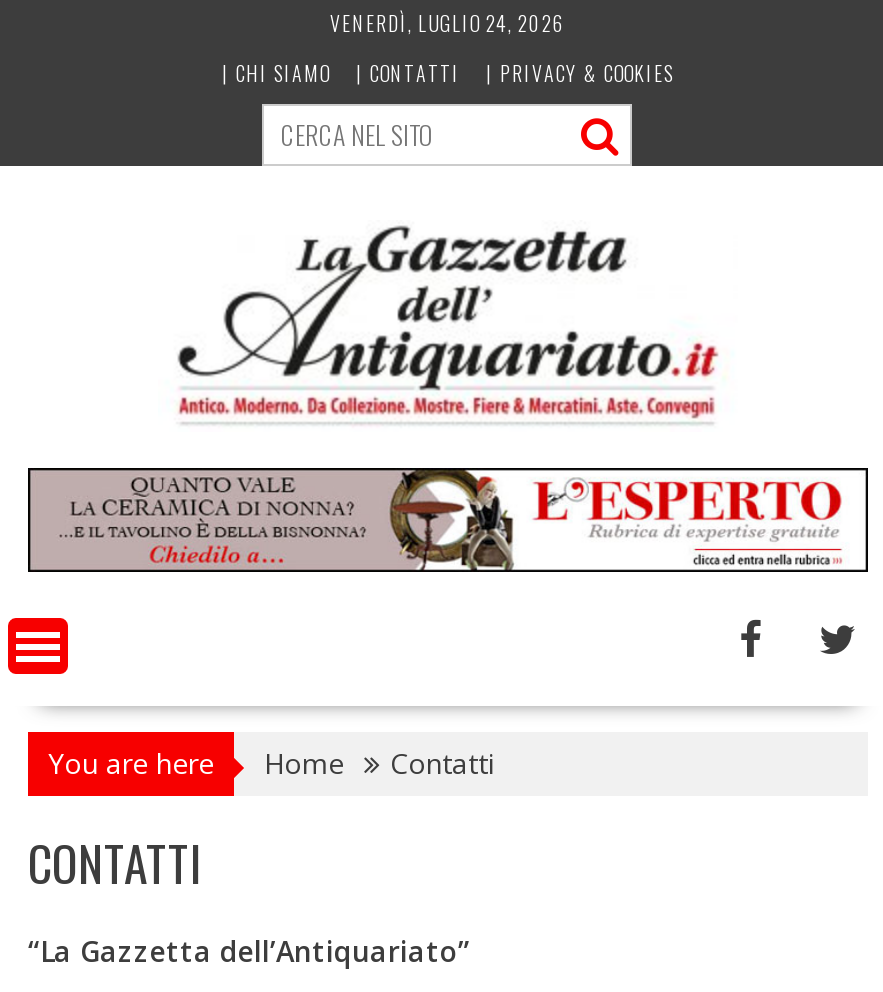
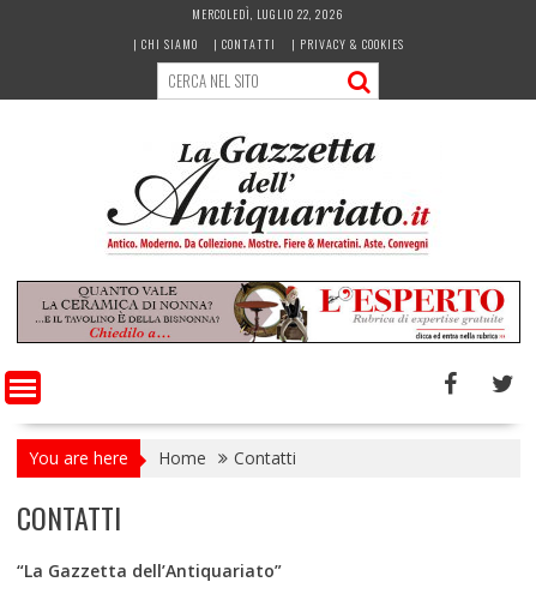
[330,8,566,38] VENERDÌ, LUGLIO 24, 2026 -> [192,5,345,23] MERCOLEDÌ, LUGLIO 22, 2026

